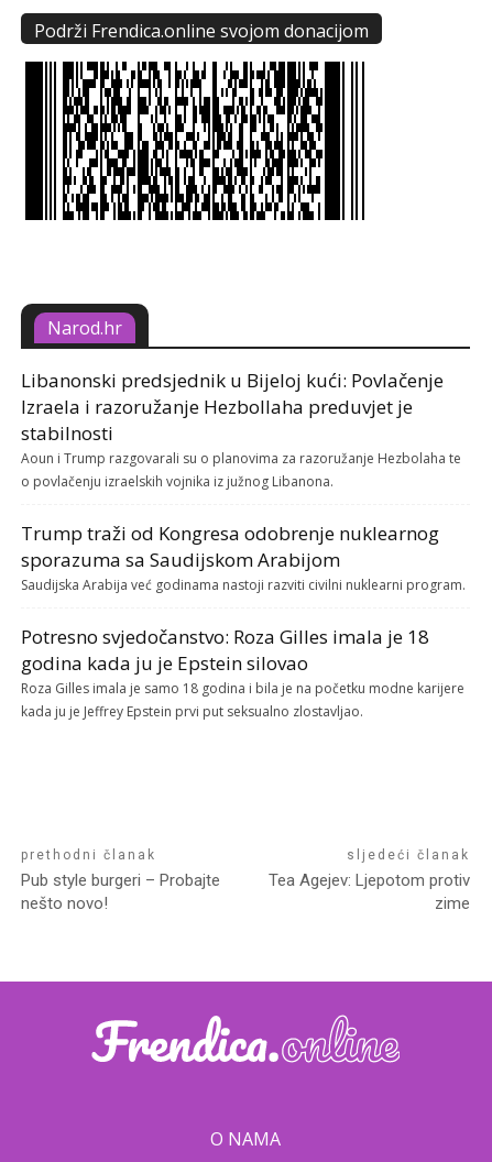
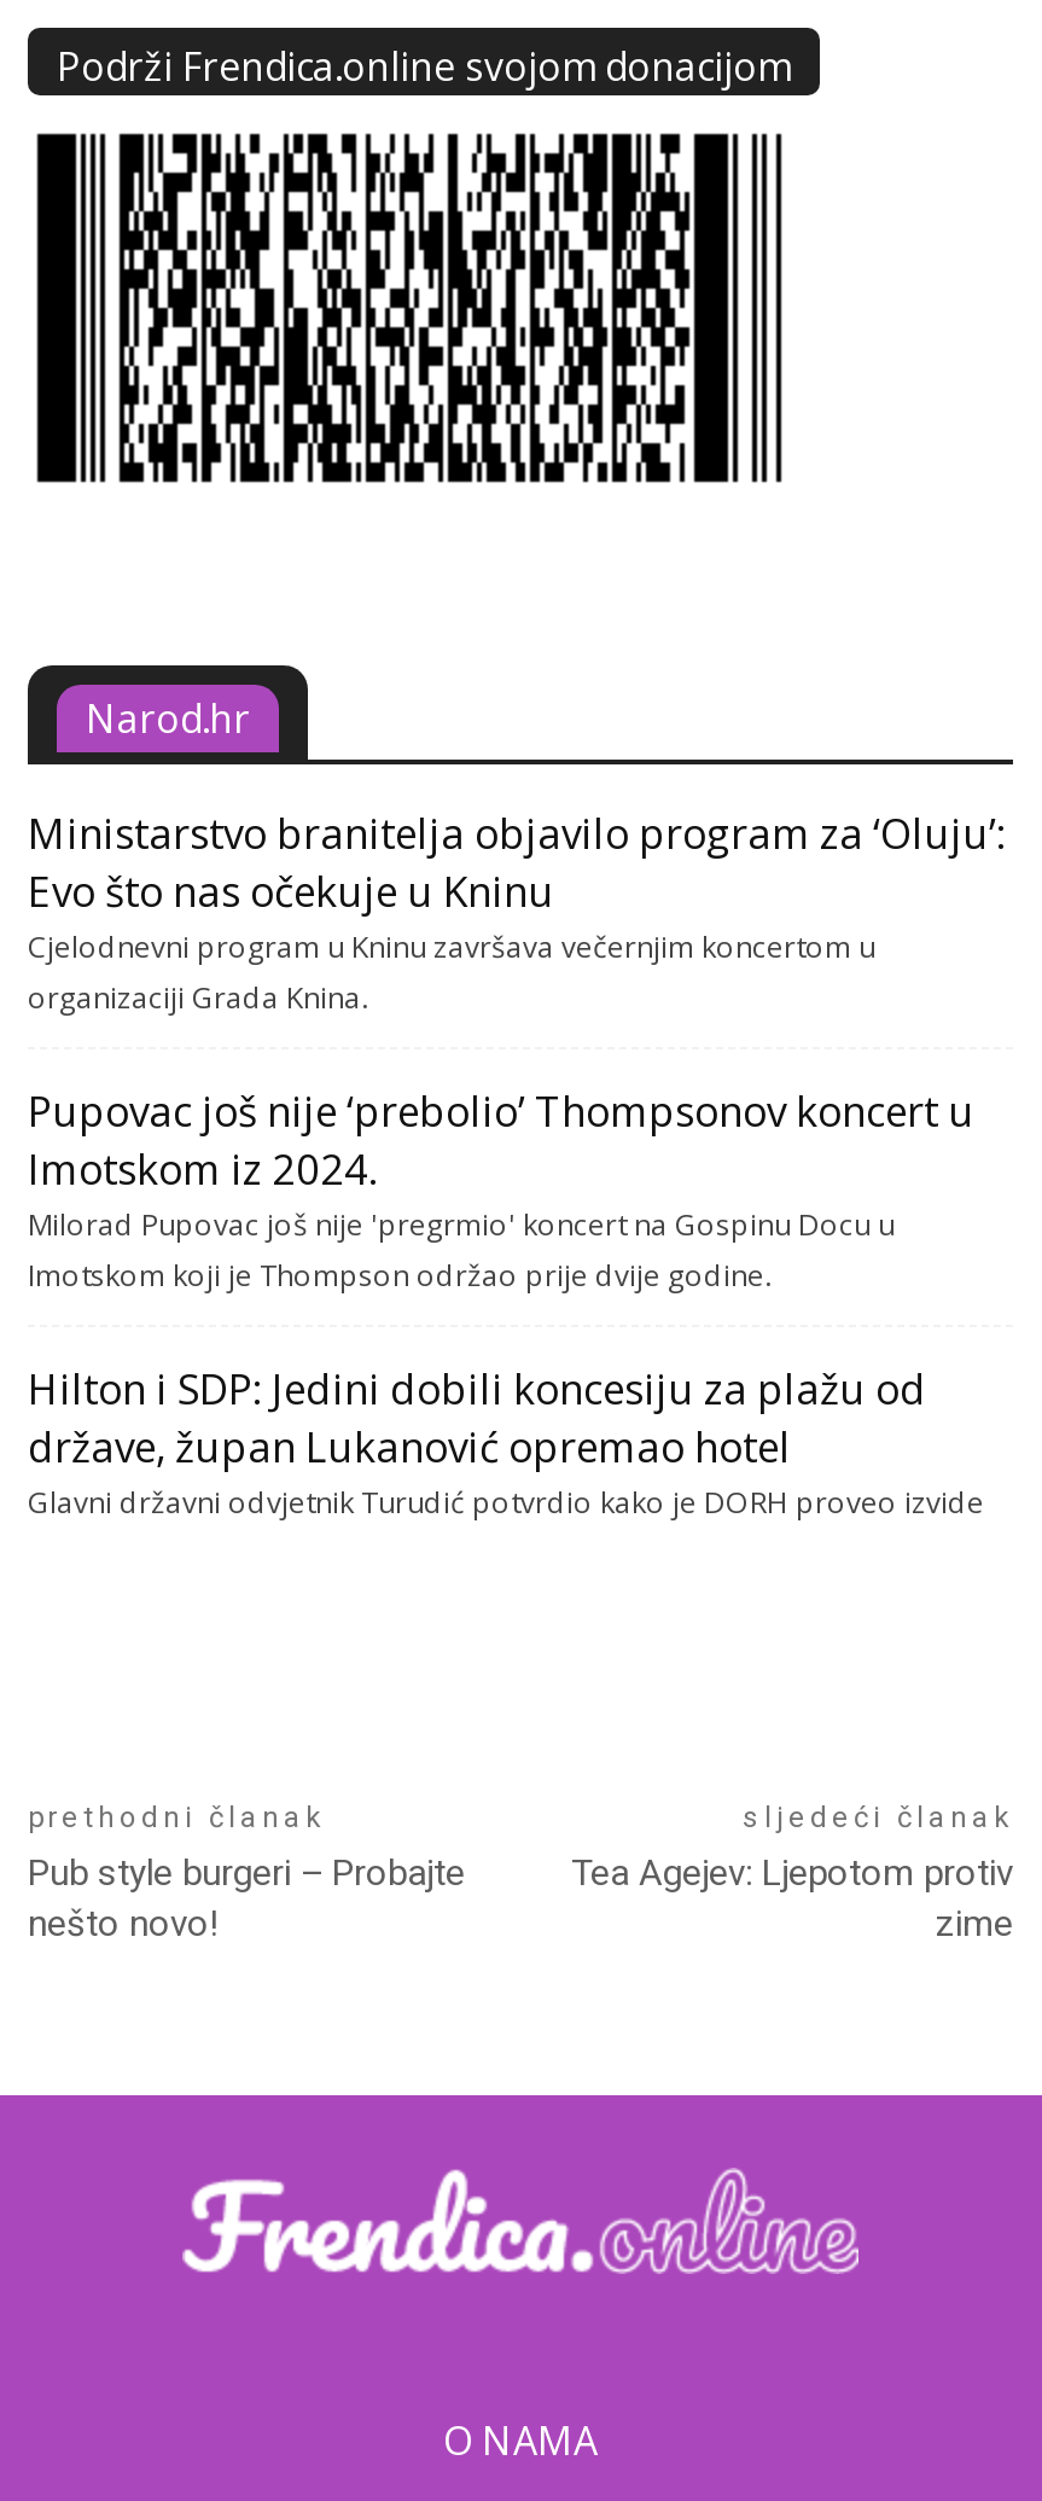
[21,367,461,490] Libanonski predsjednik u Bijeloj kući: Povlačenje | Izraela i razoružanje Hezbollaha preduvjet je | stabilnosti | Aoun i Trump razgovarali su o planovima za razoružanje Hezbolaha te | o povlačenju izraelskih vojnika iz južnog Libanona. -> [28,805,1006,1017] Ministarstvo branitelja objavilo program za ‘Oluju’: | Evo što nas očekuje u Kninu | Cjelodnevni program u Kninu završava večernjim koncertom u | organizaciji Grada Knina.
[21,520,466,594] Trump traži od Kongresa odobrenje nuklearnog | sporazuma sa Saudijskom Arabijom | Saudijska Arabija već godinama nastoji razviti civilni nuklearni program. -> [28,1082,974,1295] Pupovac još nije ‘prebolio’ Thompsonov koncert u | Imotskom iz 2024. | Milorad Pupovac još nije 'pregrmio' koncert na Gospinu Docu u | Imotskom koji je Thompson održao prije dvije godine.
[21,623,464,720] Potresno svjedočanstvo: Roza Gilles imala je 18 | godina kada ju je Epstein silovao | Roza Gilles imala je samo 18 godina i bila je na početku modne karijere | kada ju je Jeffrey Epstein prvi put seksualno zlostavljao. -> [28,1360,984,1522] Hilton i SDP: Jedini dobili koncesiju za plažu od | države, župan Lukanović opremao hotel | Glavni državni odvjetnik Turudić potvrdio kako je DORH proveo izvide

